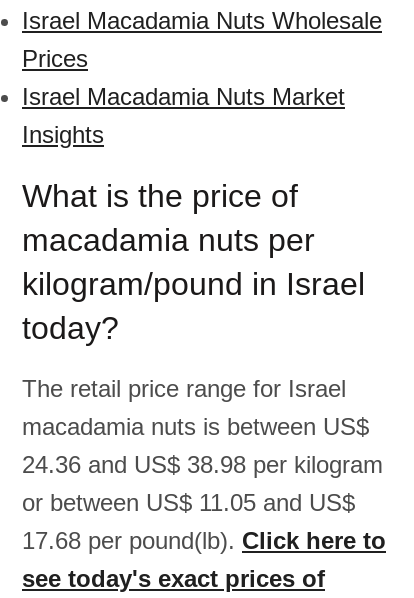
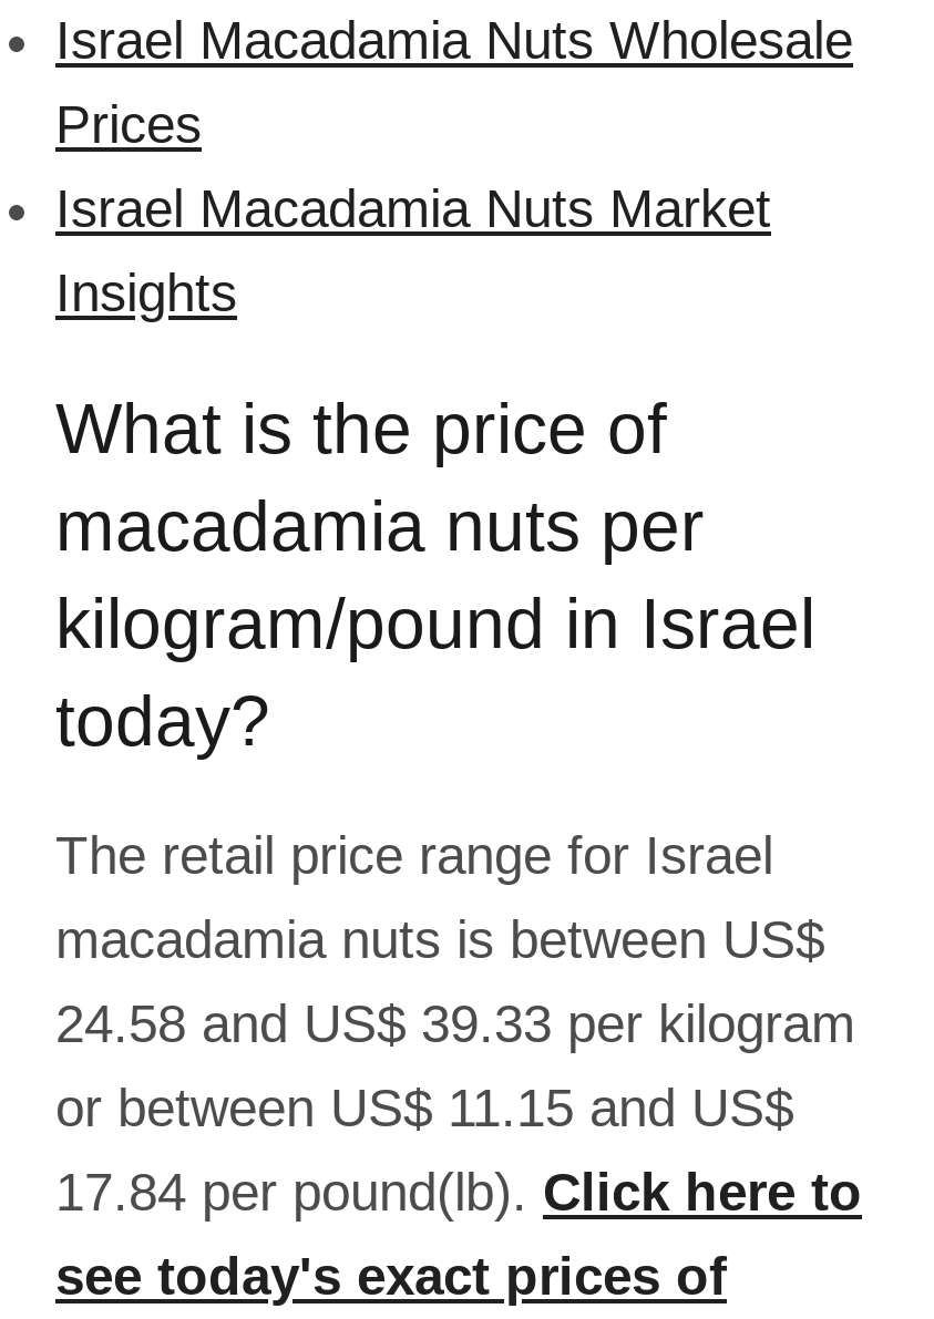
[22,451,383,478] 24.36 and US$ 38.98 per kilogram -> [55,993,855,1053] 24.58 and US$ 39.33 per kilogram
[22,489,355,516] or between US$ 11.05 and US$ -> [55,1078,793,1137] or between US$ 11.15 and US$
[22,527,386,554] 17.68 per pound(lb). Click here to -> [55,1162,862,1222] 17.84 per pound(lb). Click here to

